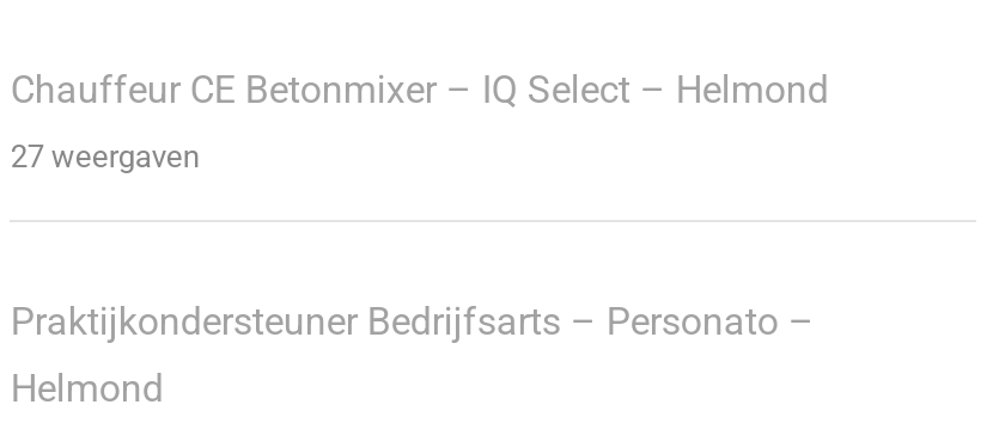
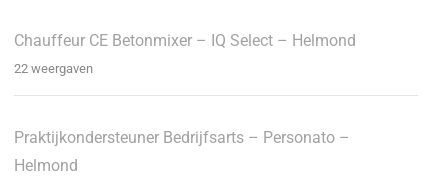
[11,139,200,175] 27 weergaven -> [14,61,93,76] 22 weergaven

